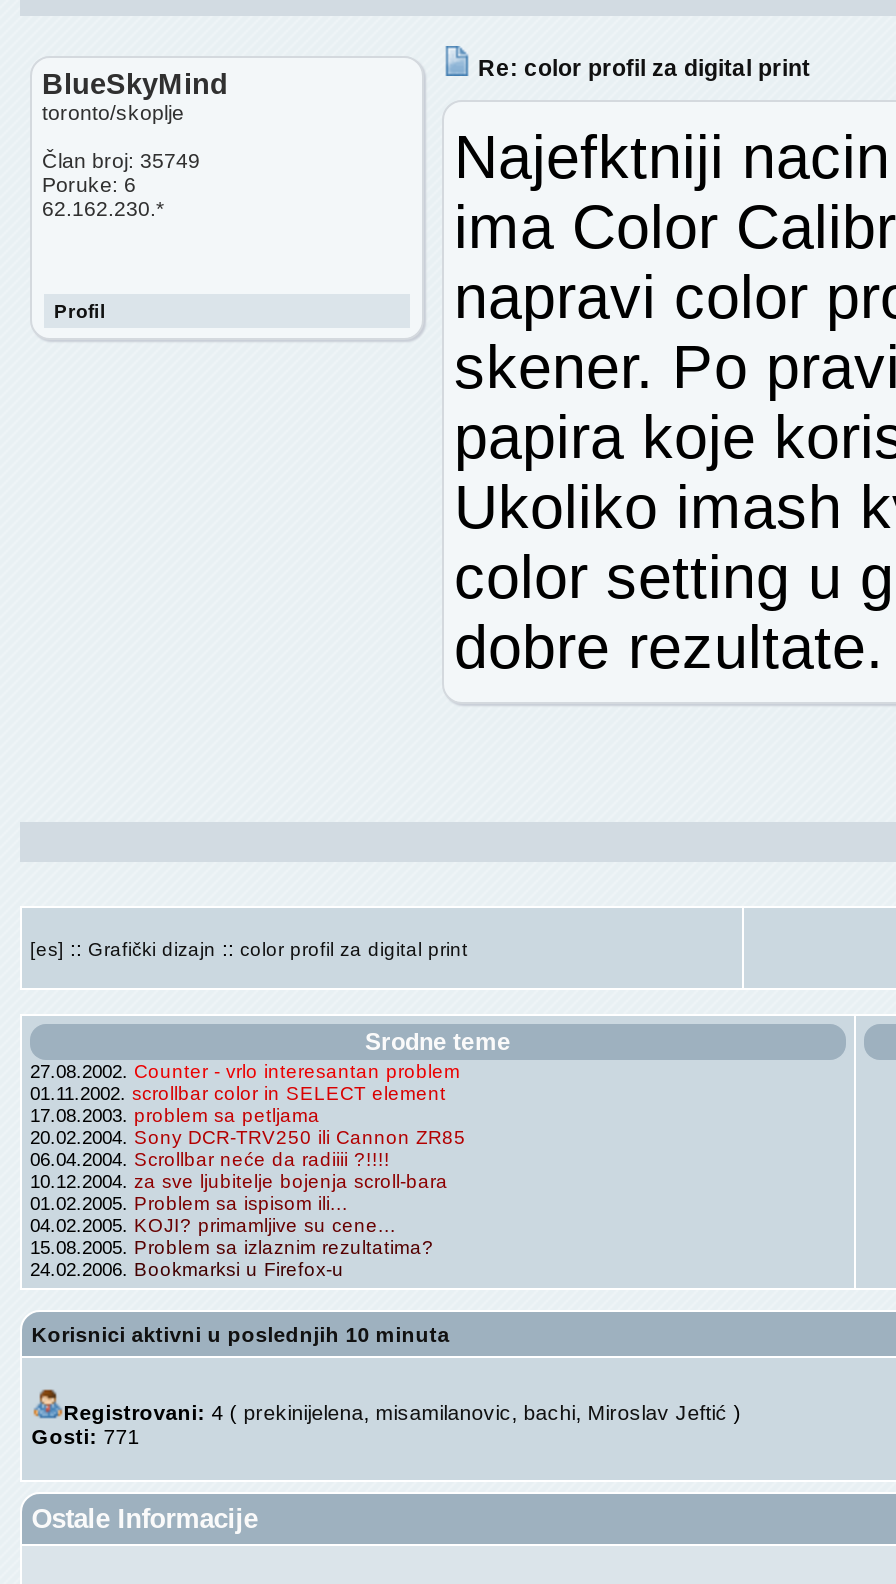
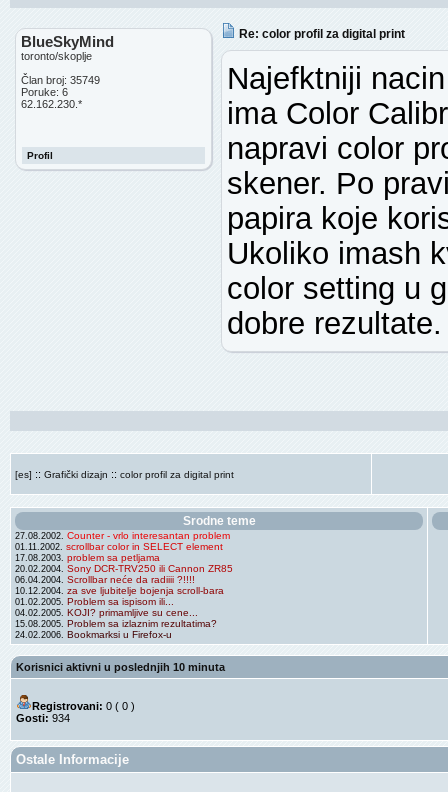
[32,1401,742,1449] Registrovani: 4 (prekinijelena, misamilanovic, bachi, Miroslav Jeftić) | Gosti:771 -> [16,700,135,724] Registrovani: 0 ( 0 ) | Gosti:934

